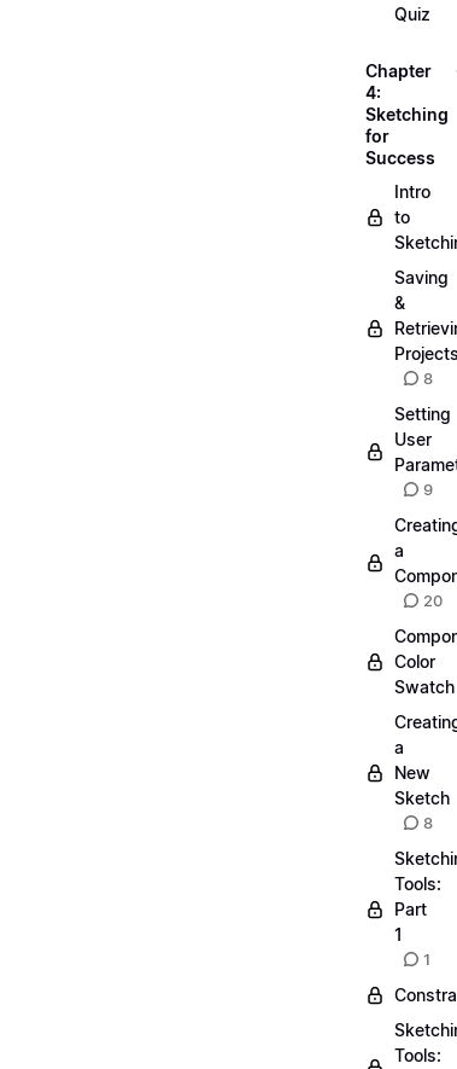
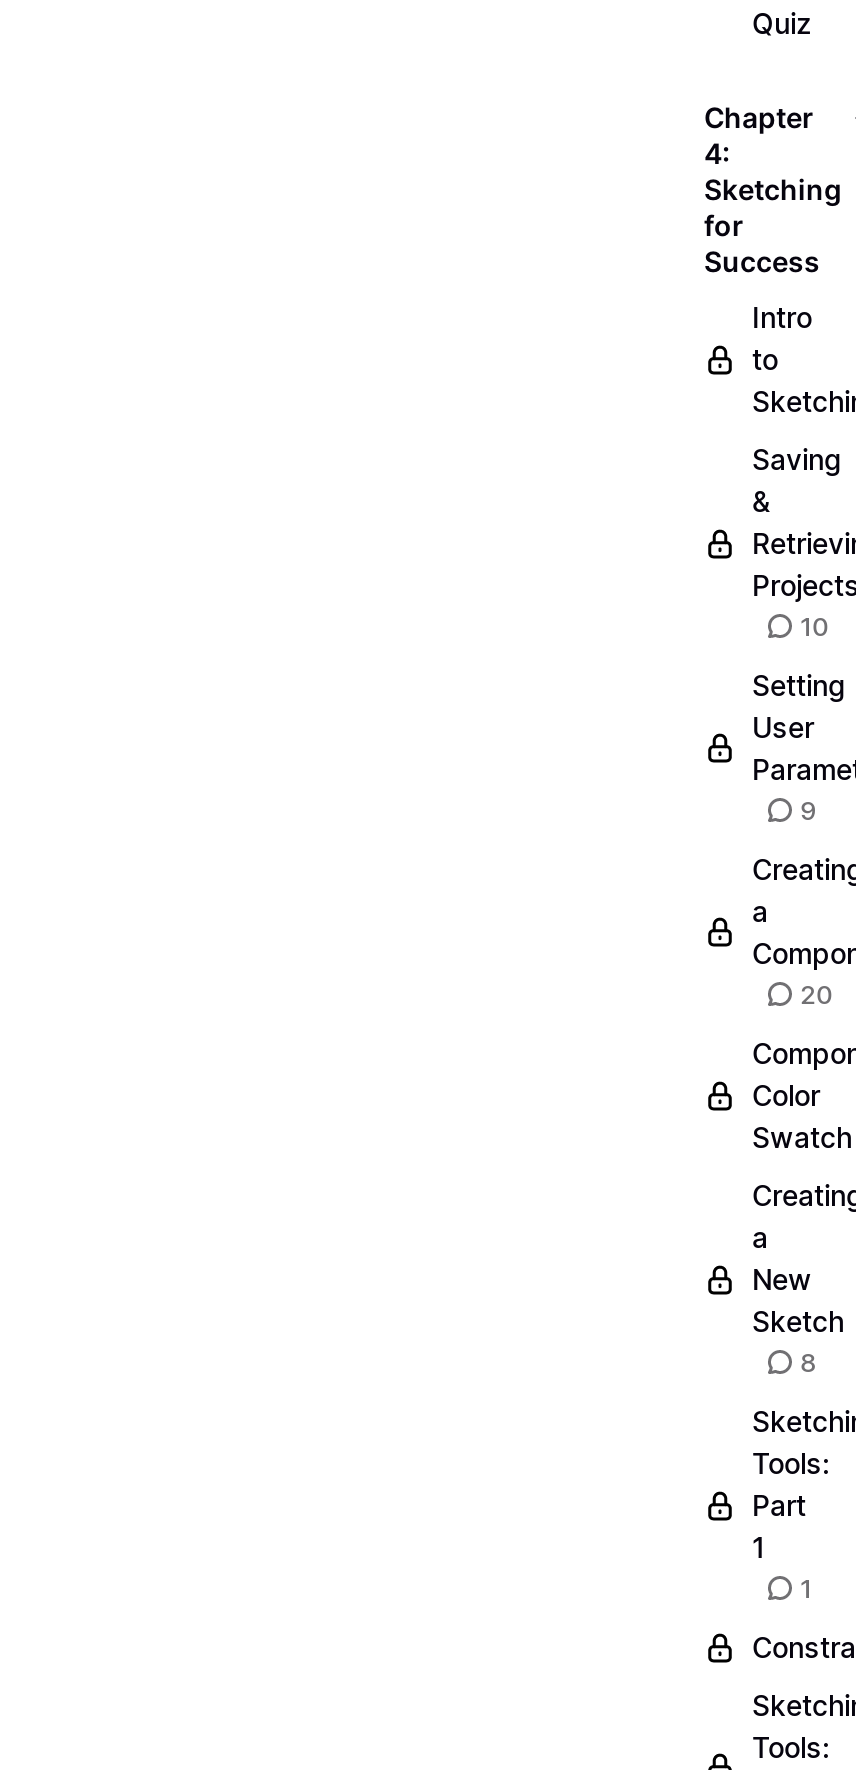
[423,368,433,388] 8 -> [800,610,828,642] 10

